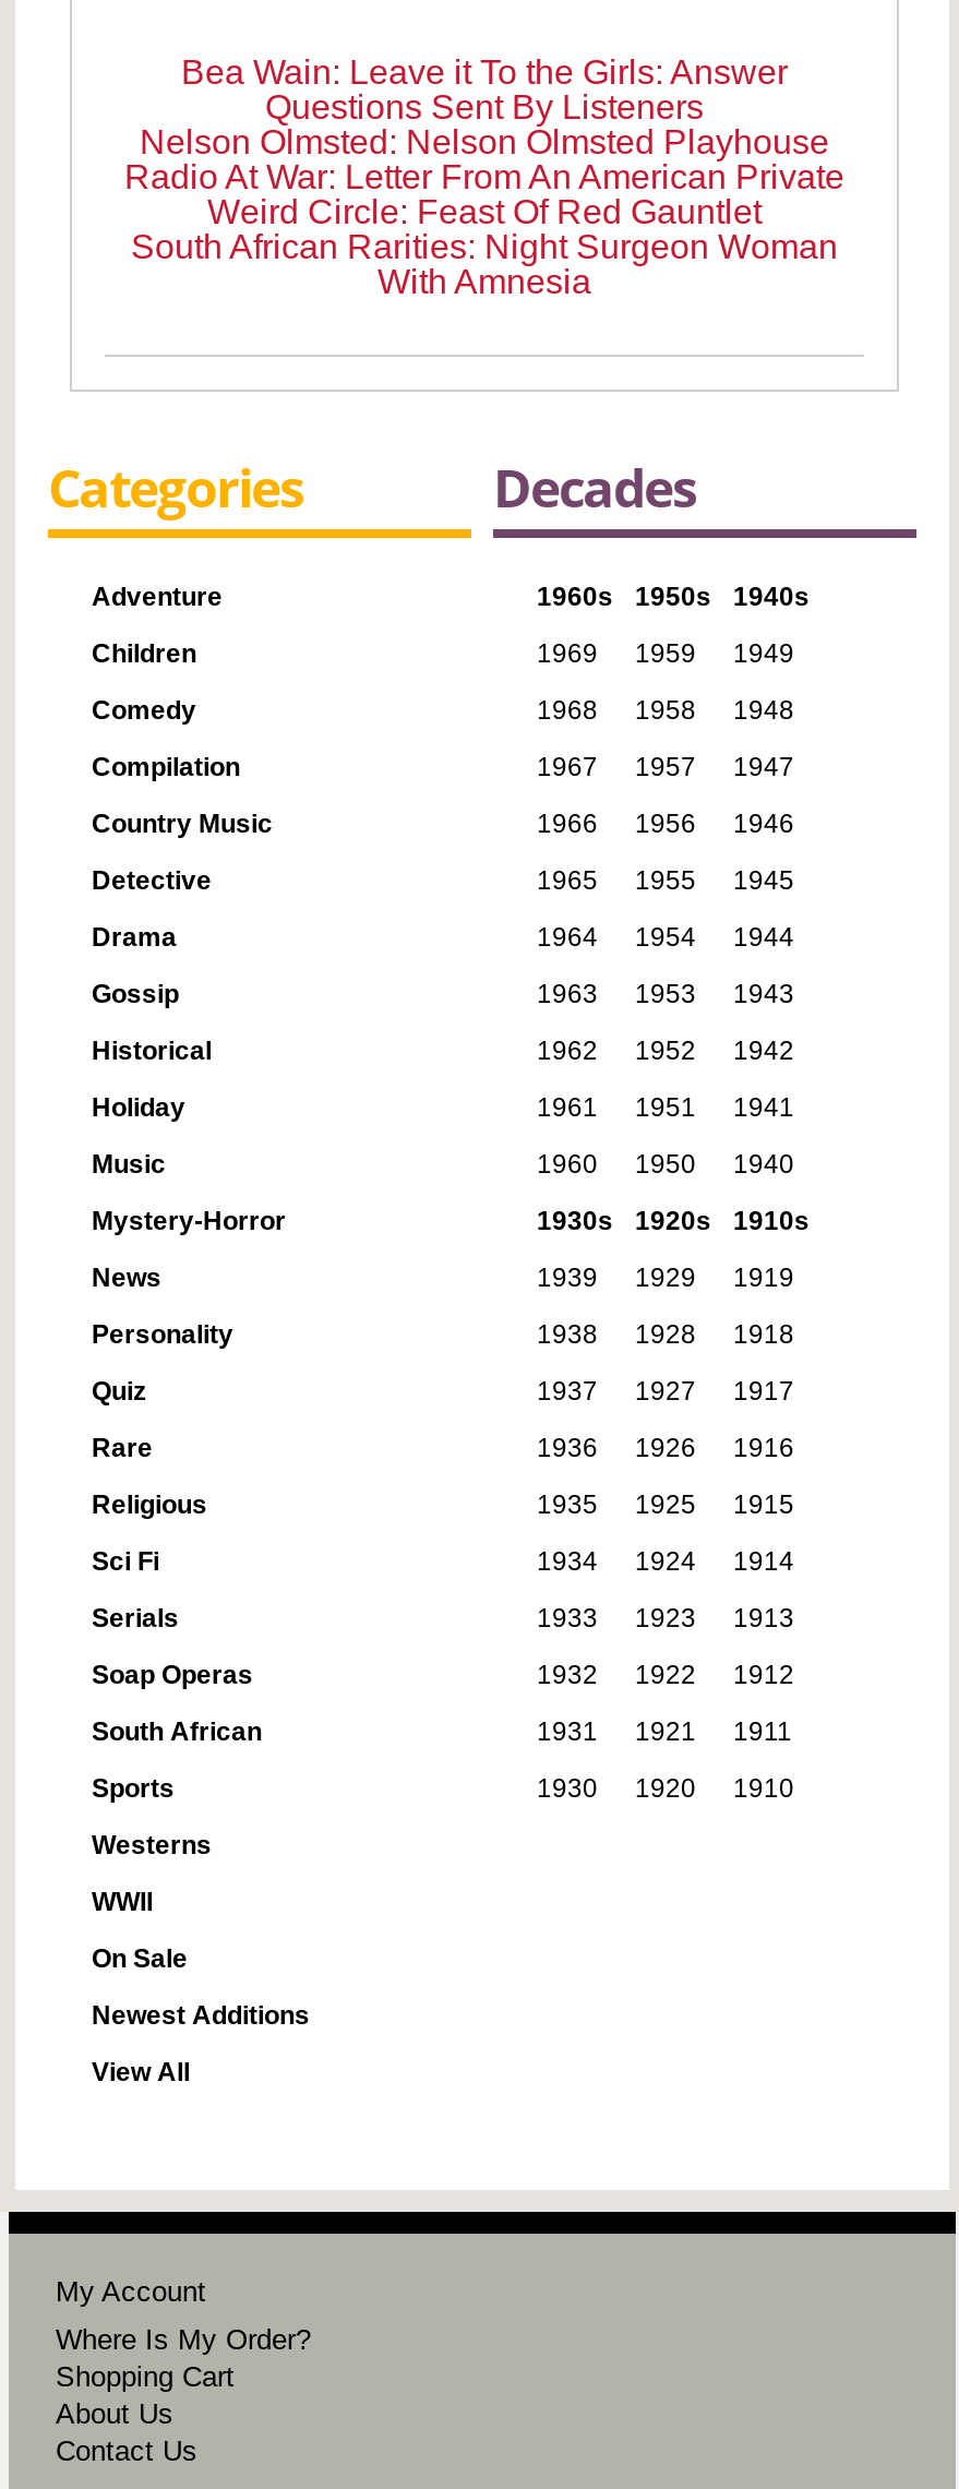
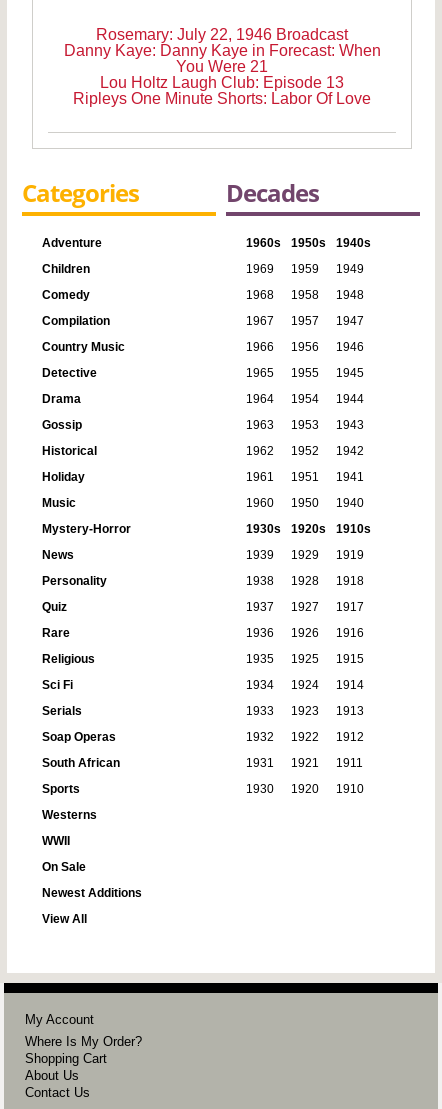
[124,53,844,300] Bea Wain: Leave it To the Girls: Answer | Questions Sent By Listeners | Nelson Olmsted: Nelson Olmsted Playhouse | Radio At War: Letter From An American Private | Weird Circle: Feast Of Red Gauntlet | South African Rarities: Night Surgeon Woman | With Amnesia -> [63,26,380,107] Rosemary: July 22, 1946 Broadcast | Danny Kaye: Danny Kaye in Forecast: When | You Were 21 | Lou Holtz Laugh Club: Episode 13 | Ripleys One Minute Shorts: Labor Of Love

